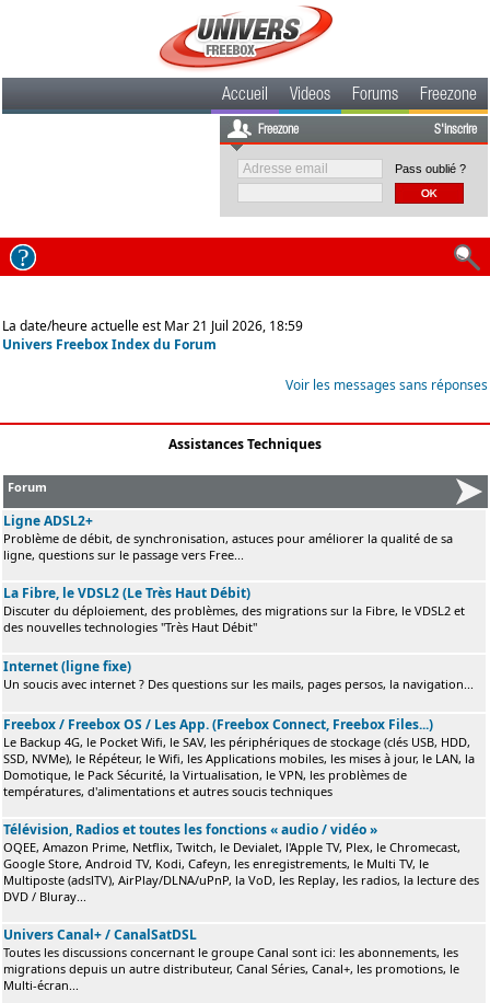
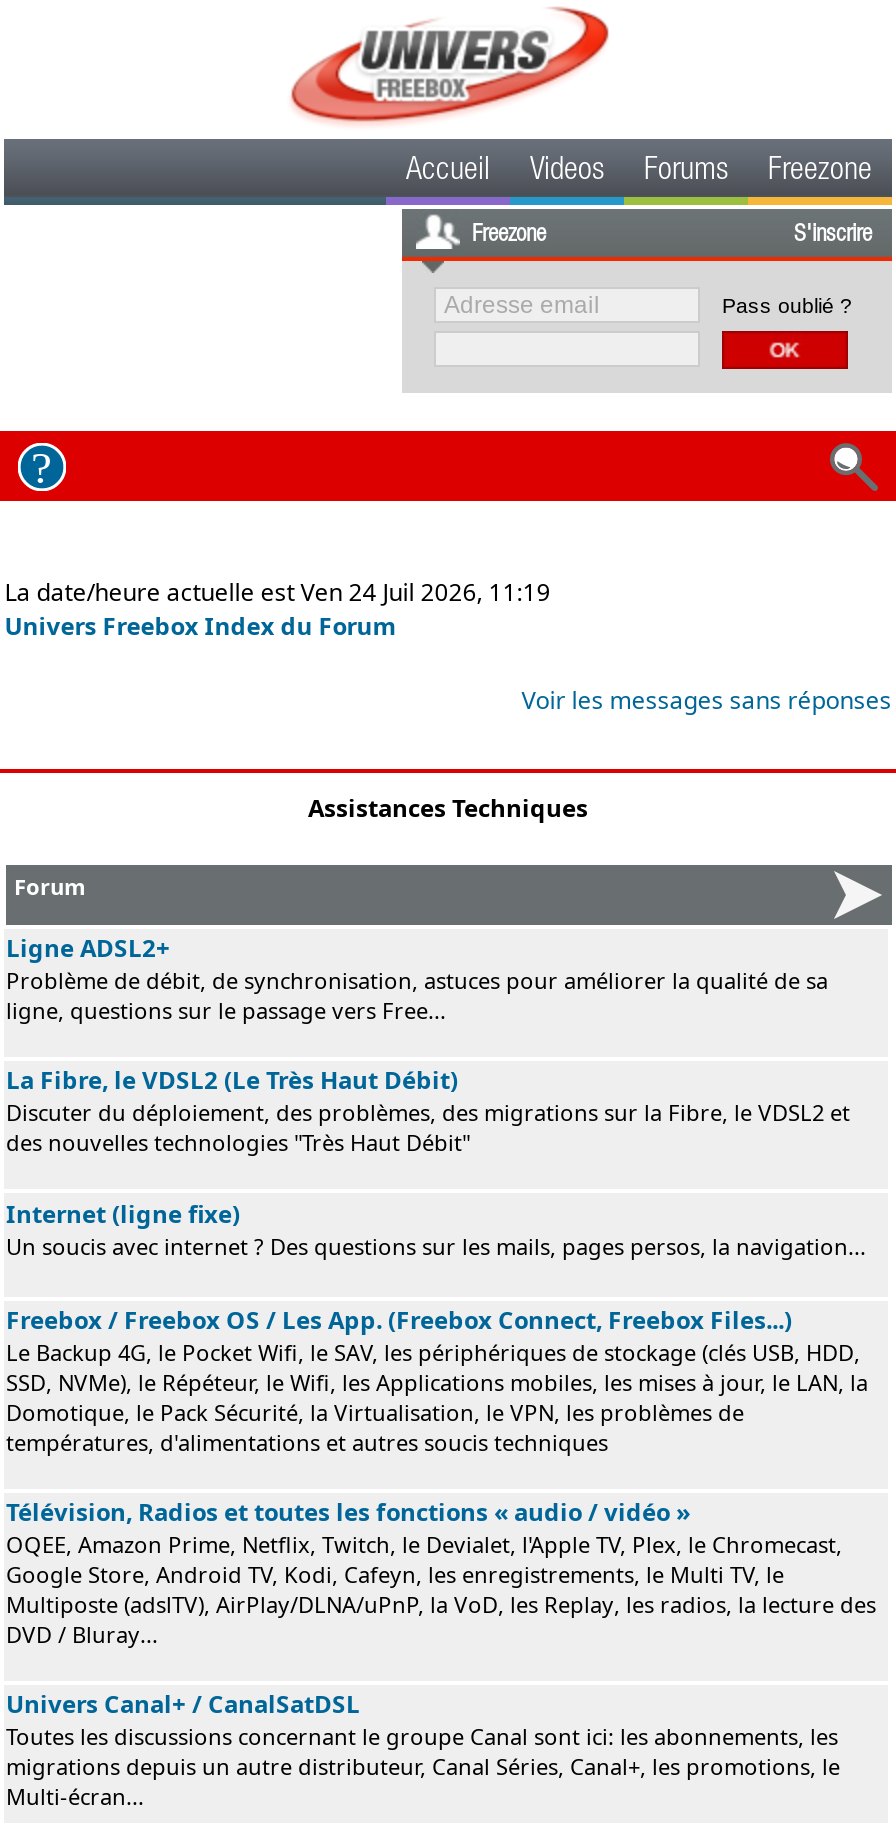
[2,316,303,335] La date/heure actuelle est Mar 21 Juil 2026, 18:59 -> [4,575,550,609] La date/heure actuelle est Ven 24 Juil 2026, 11:19

